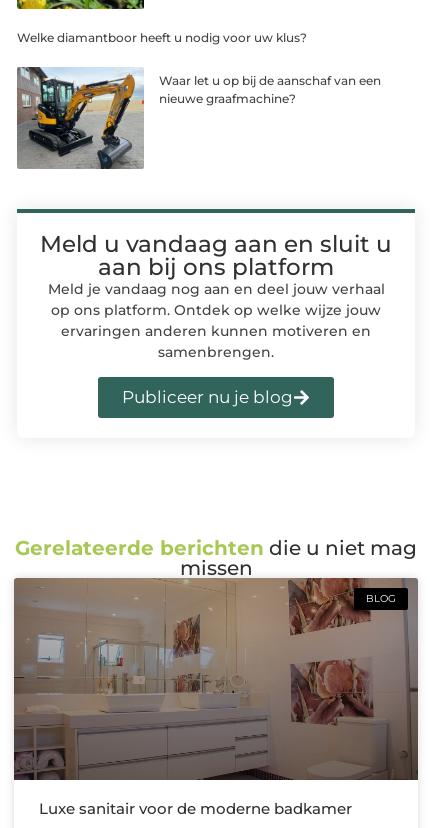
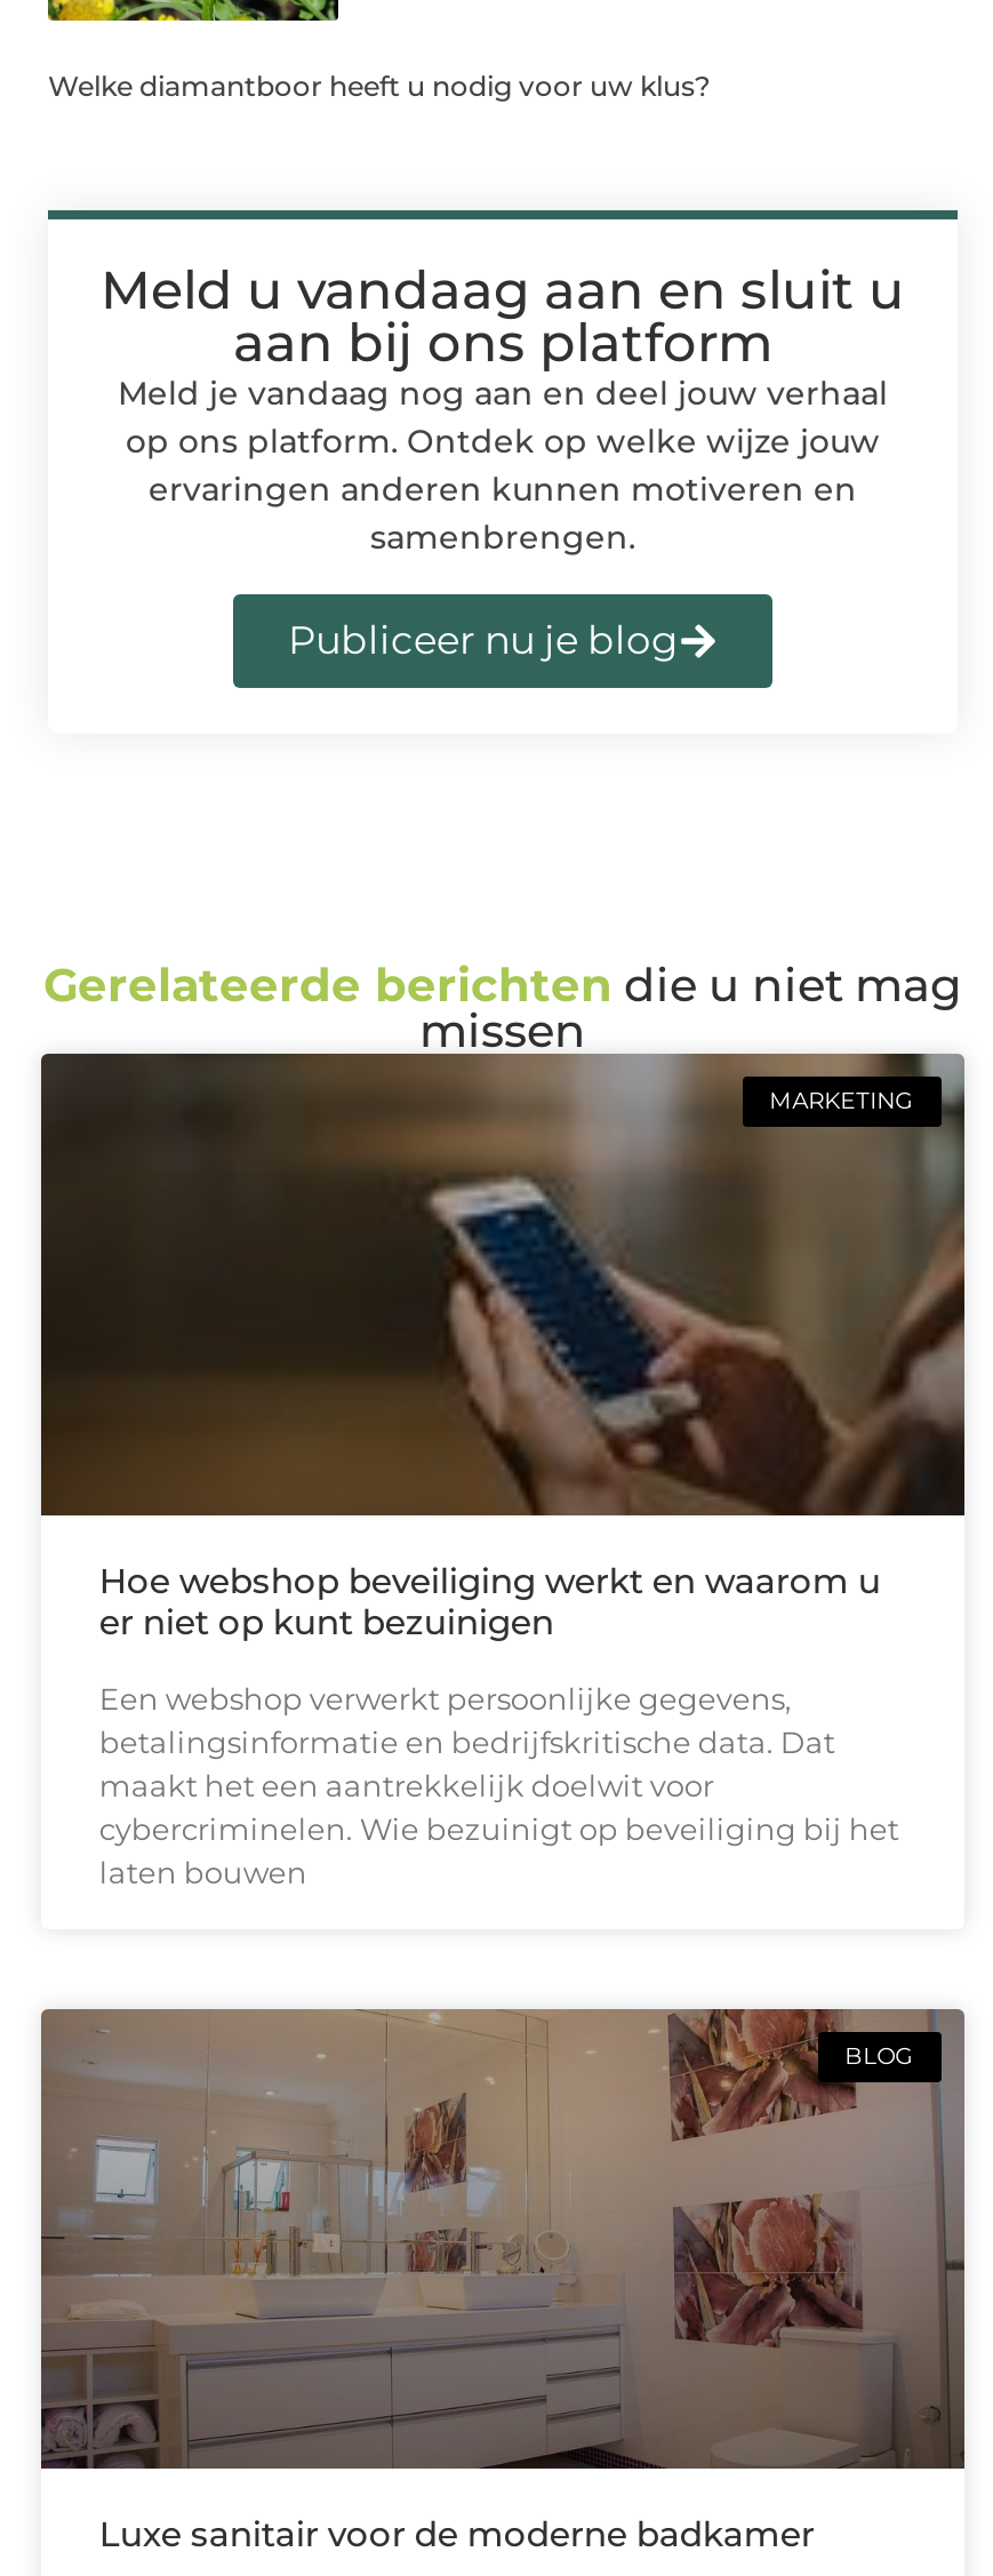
[16,66,381,170] [image] | Waar let u op bij de aanschaf van een | nieuwe graafmachine? -> none
moved [15,230,417,580] -> [43,258,962,1059]: Meld u vandaag aan en sluit u | aan bij ons platform | Meld je vandaag nog aan en deel jouw verhaal | ... | Gerelateerde berichten die u niet mag | missen
none -> [43,1054,964,1518] [image] | MARKETING
none -> [99,1559,899,1890] Hoe webshop beveiliging werkt en waarom u | er niet op kunt bezuinigen | Een webshop verwerkt persoonlijke gegevens, | betalingsinformatie en bedrijfskritische data. Dat | maakt het een aantrekkelijk doelwit voor | cybercriminelen. Wie bezuinigt op beveiliging bij het | laten bouwen

